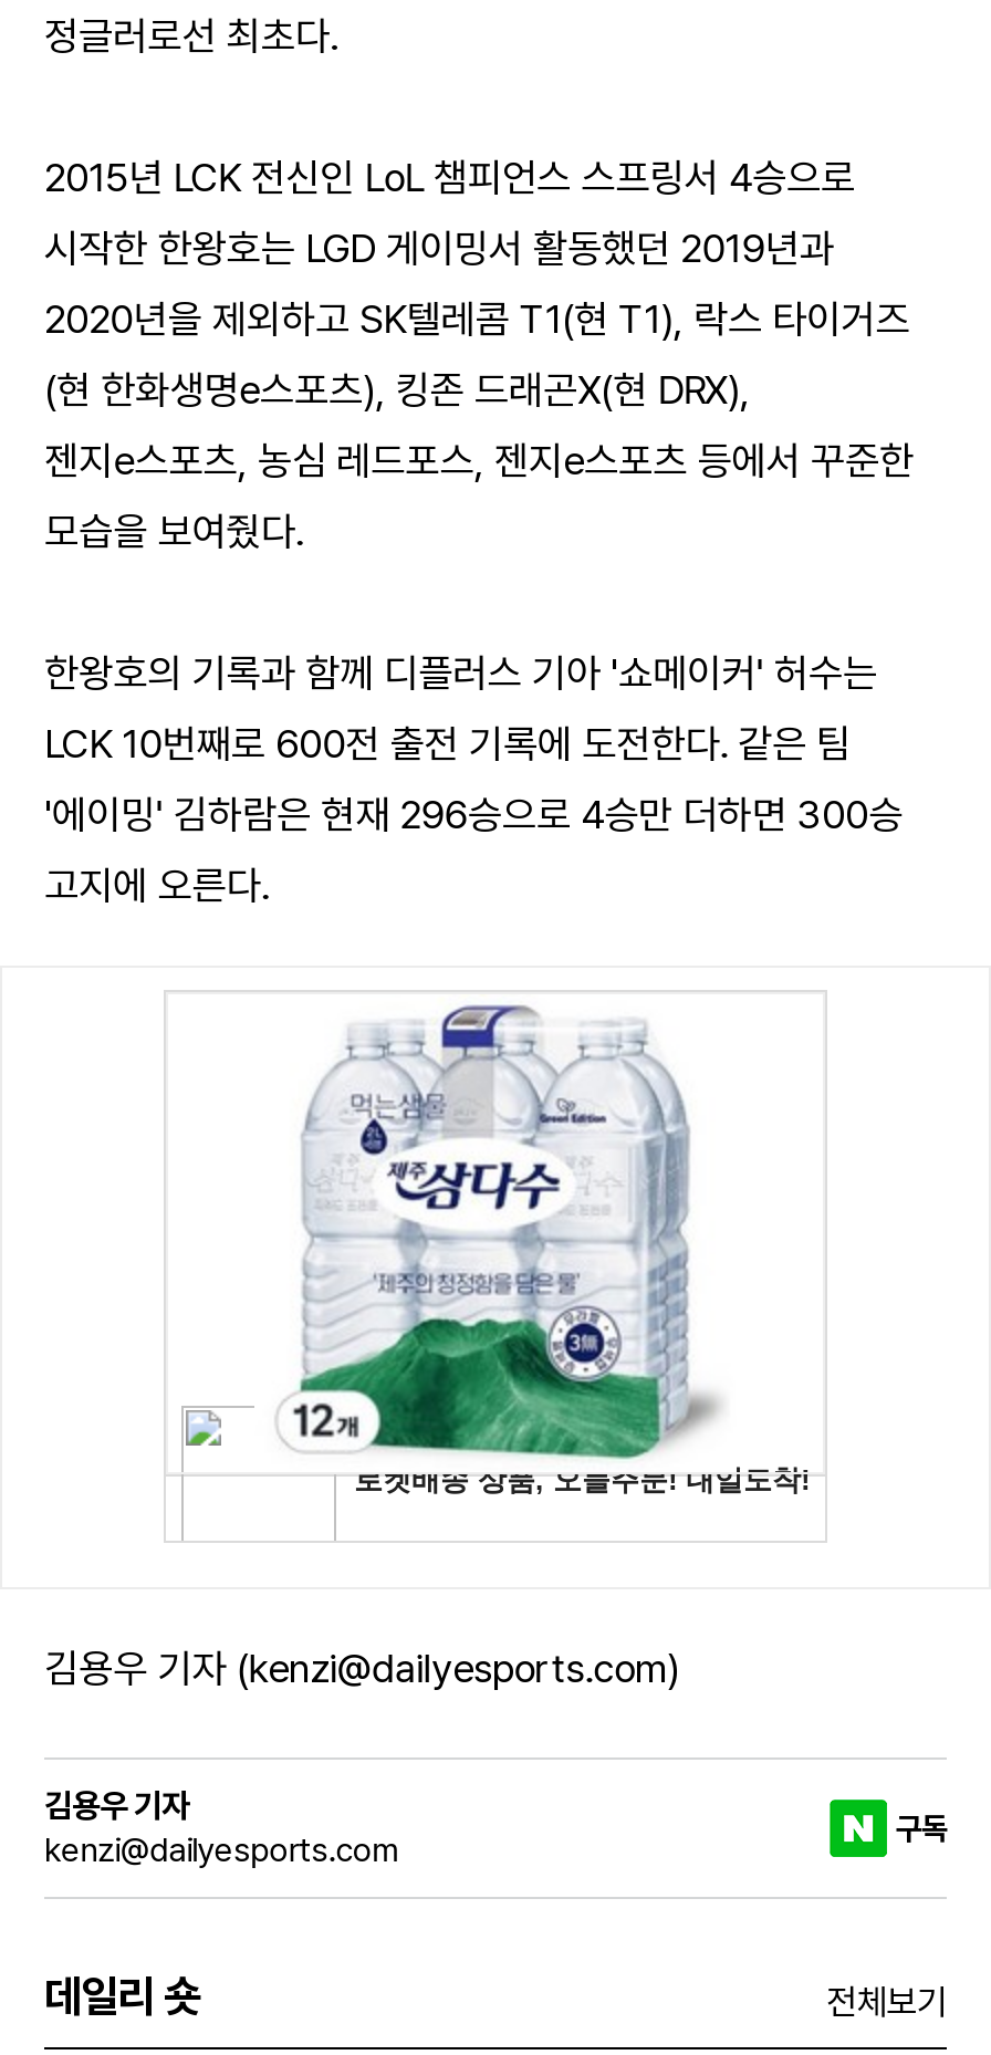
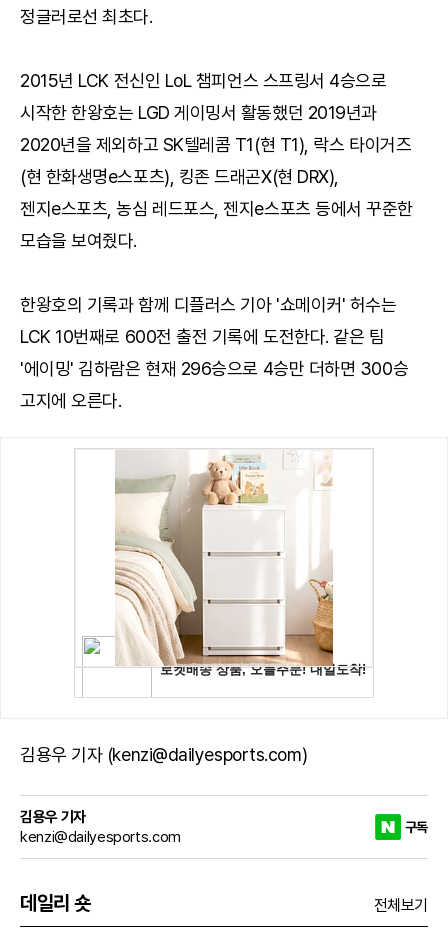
[254,997,737,1474] [image] -> [114,451,334,667] [image]

